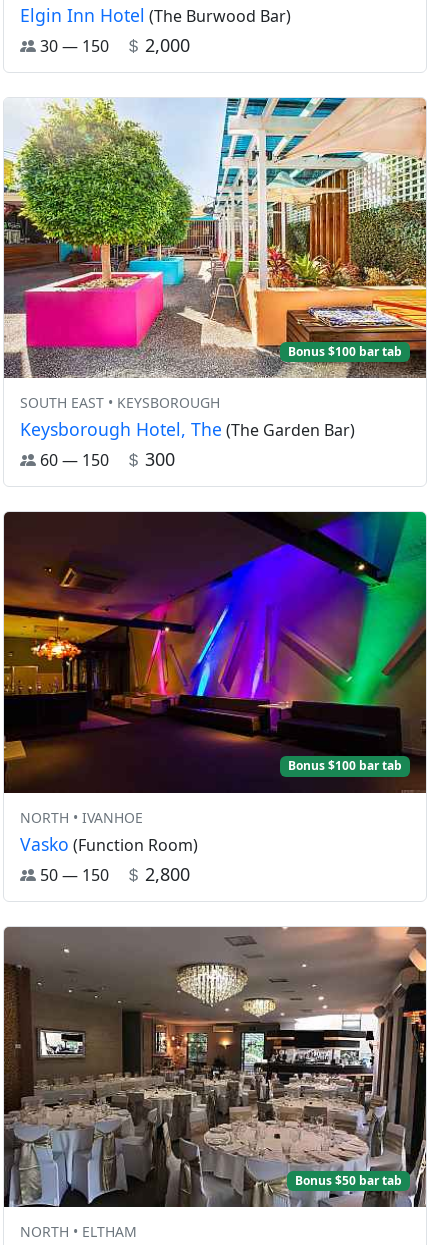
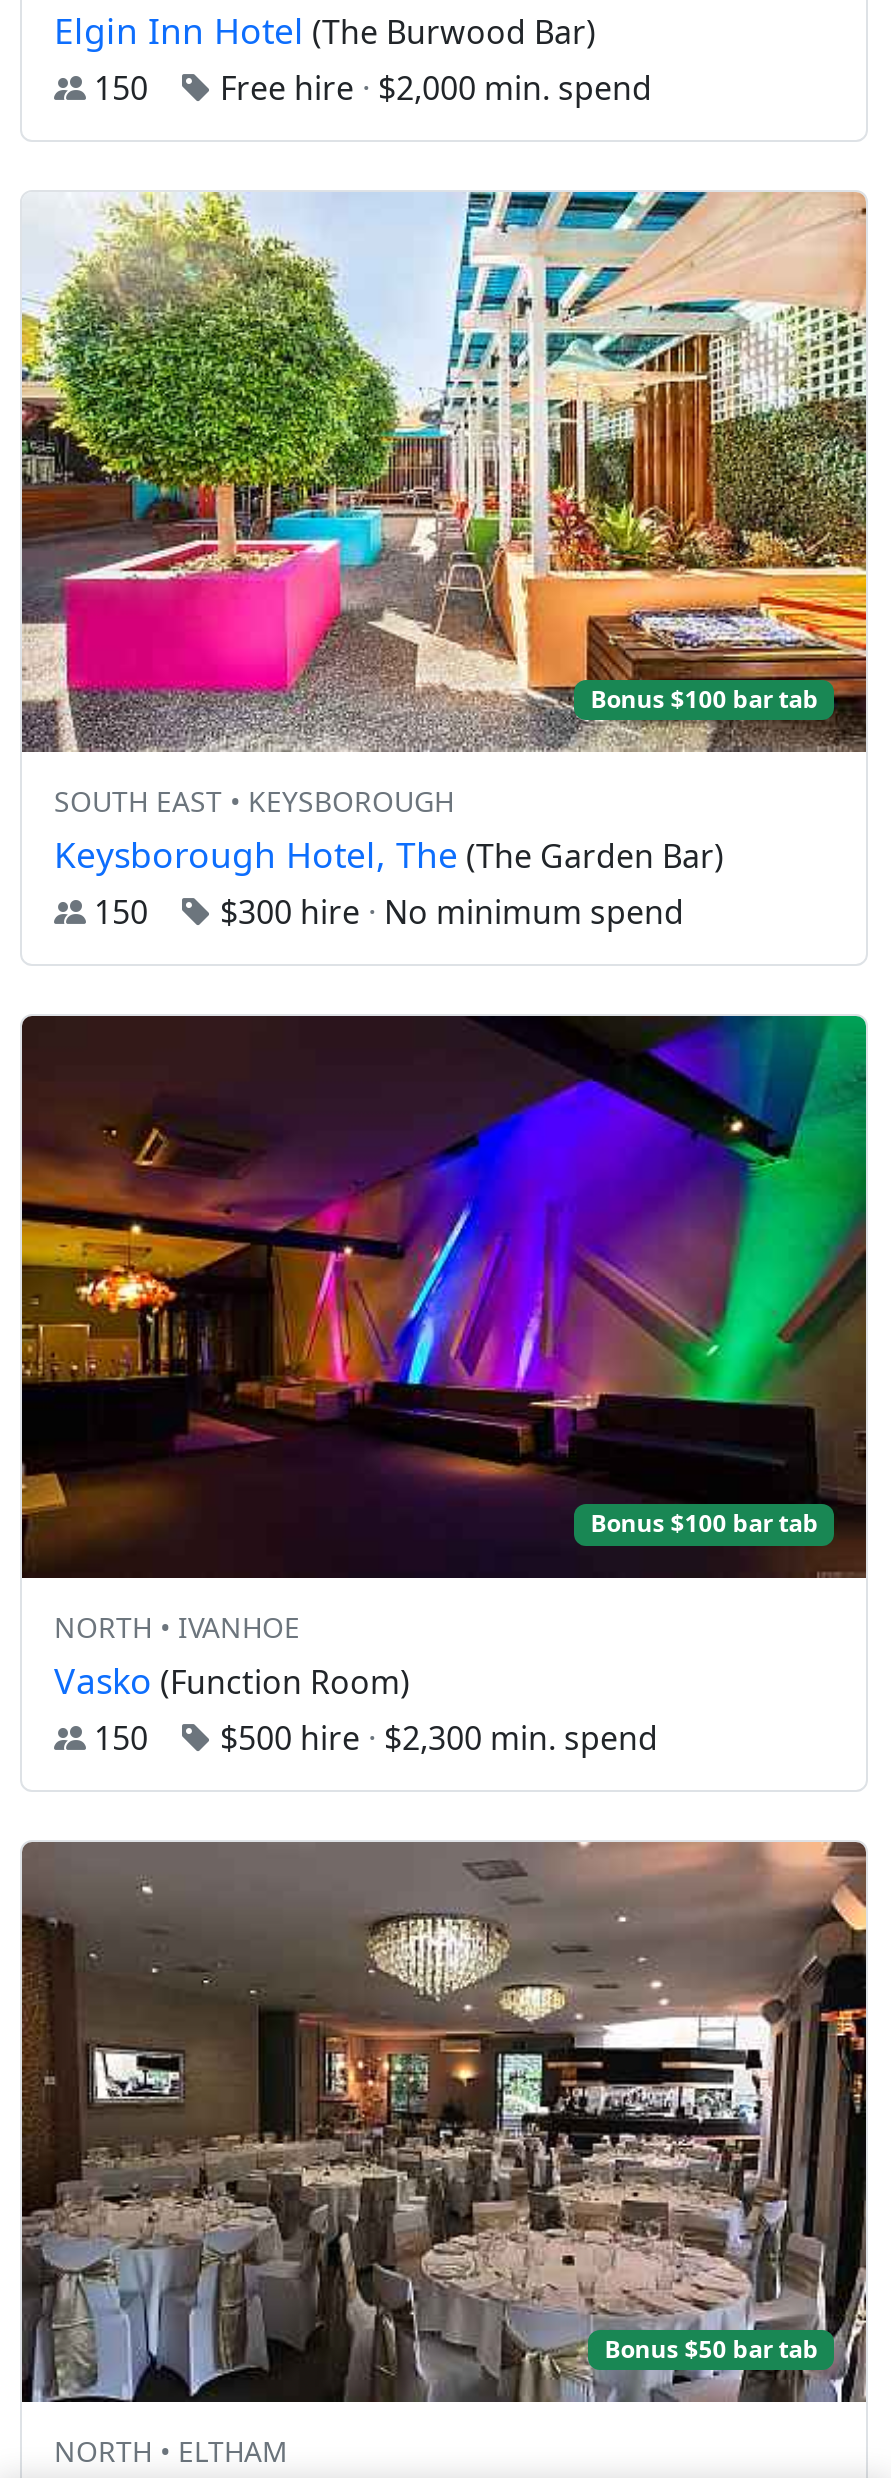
[36,33,190,57] 30 — 150 | 2,000 -> [86,66,652,110] 150 | Free hire · $2,000 min. spend
[36,447,175,471] 60 — 150 | 300 -> [86,891,684,935] 150 | $300 hire · No minimum spend
[36,862,190,886] 50 — 150 | 2,800 -> [86,1715,658,1759] 150 | $500 hire · $2,300 min. spend

